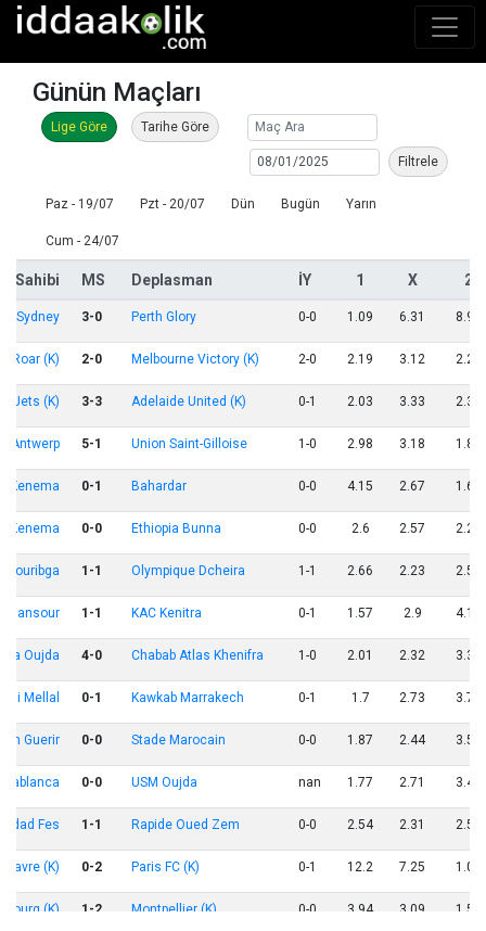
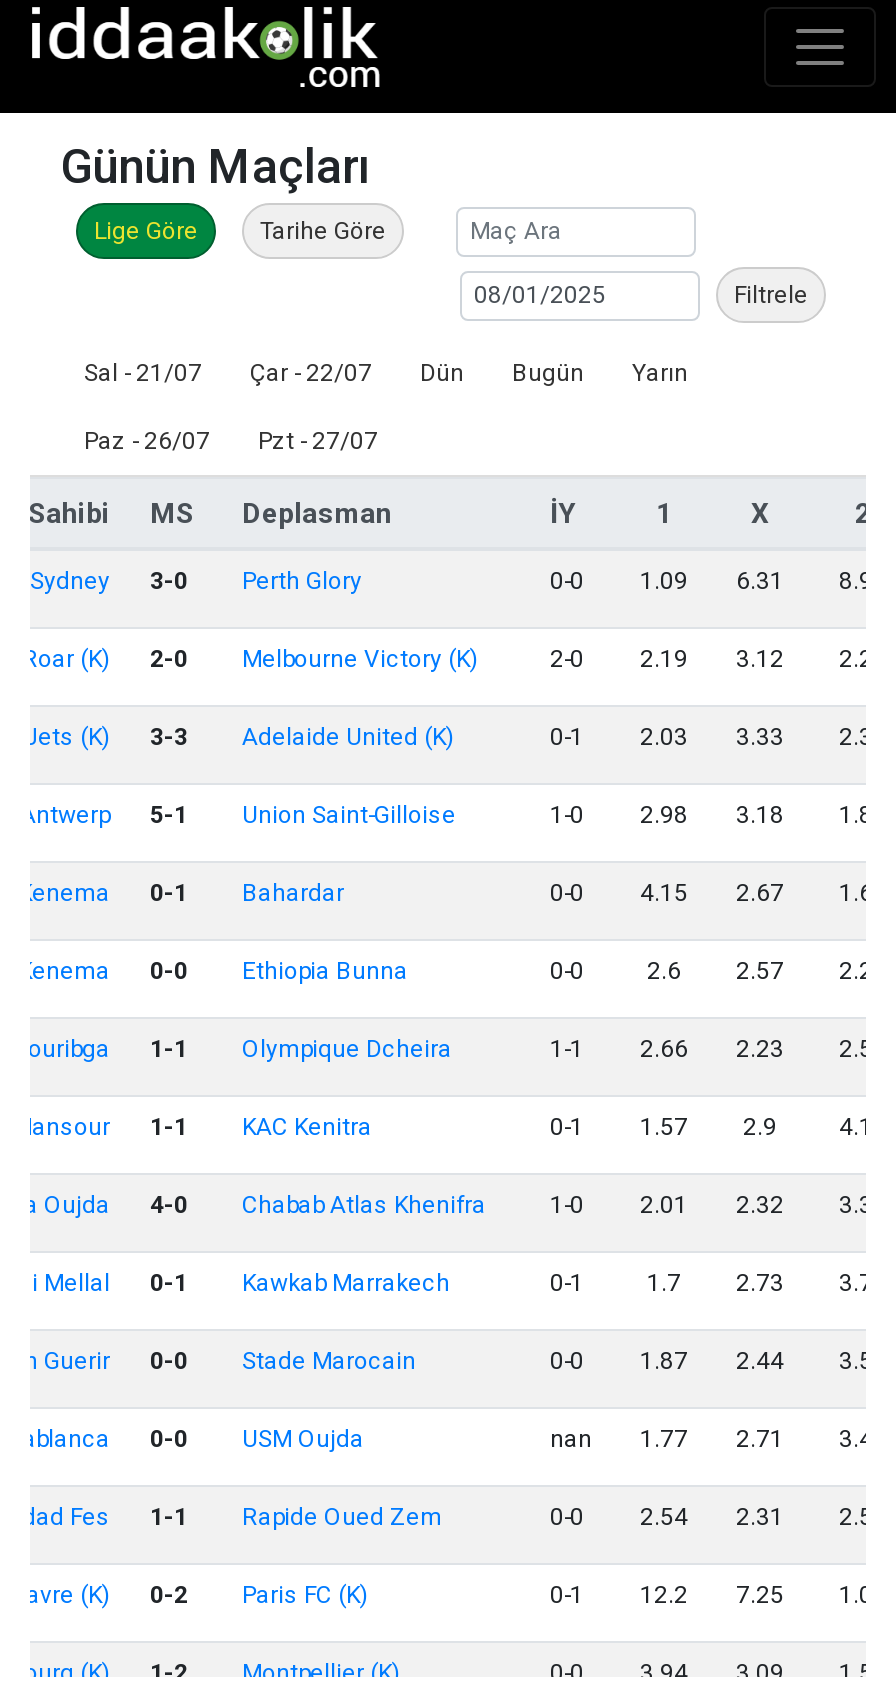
[46,196,205,212] Paz - 19/07 | Pzt - 20/07 -> [84,359,372,387] Sal - 21/07 | Çar - 22/07
[46,233,119,248] Cum - 24/07 -> [84,427,378,455] Paz - 26/07 | Pzt - 27/07

